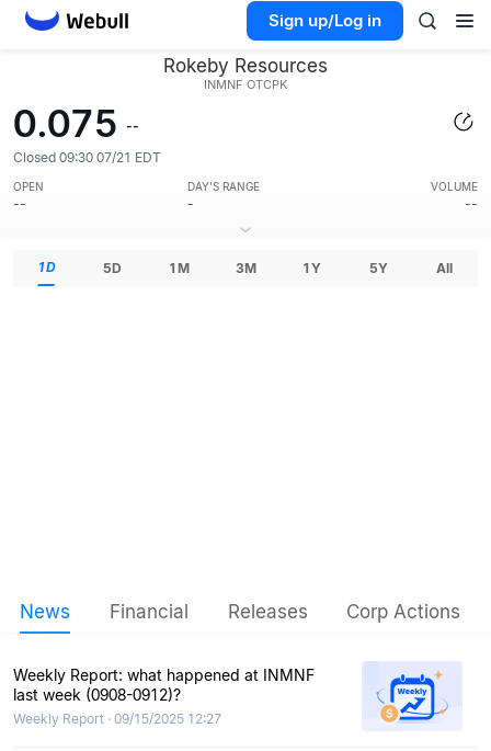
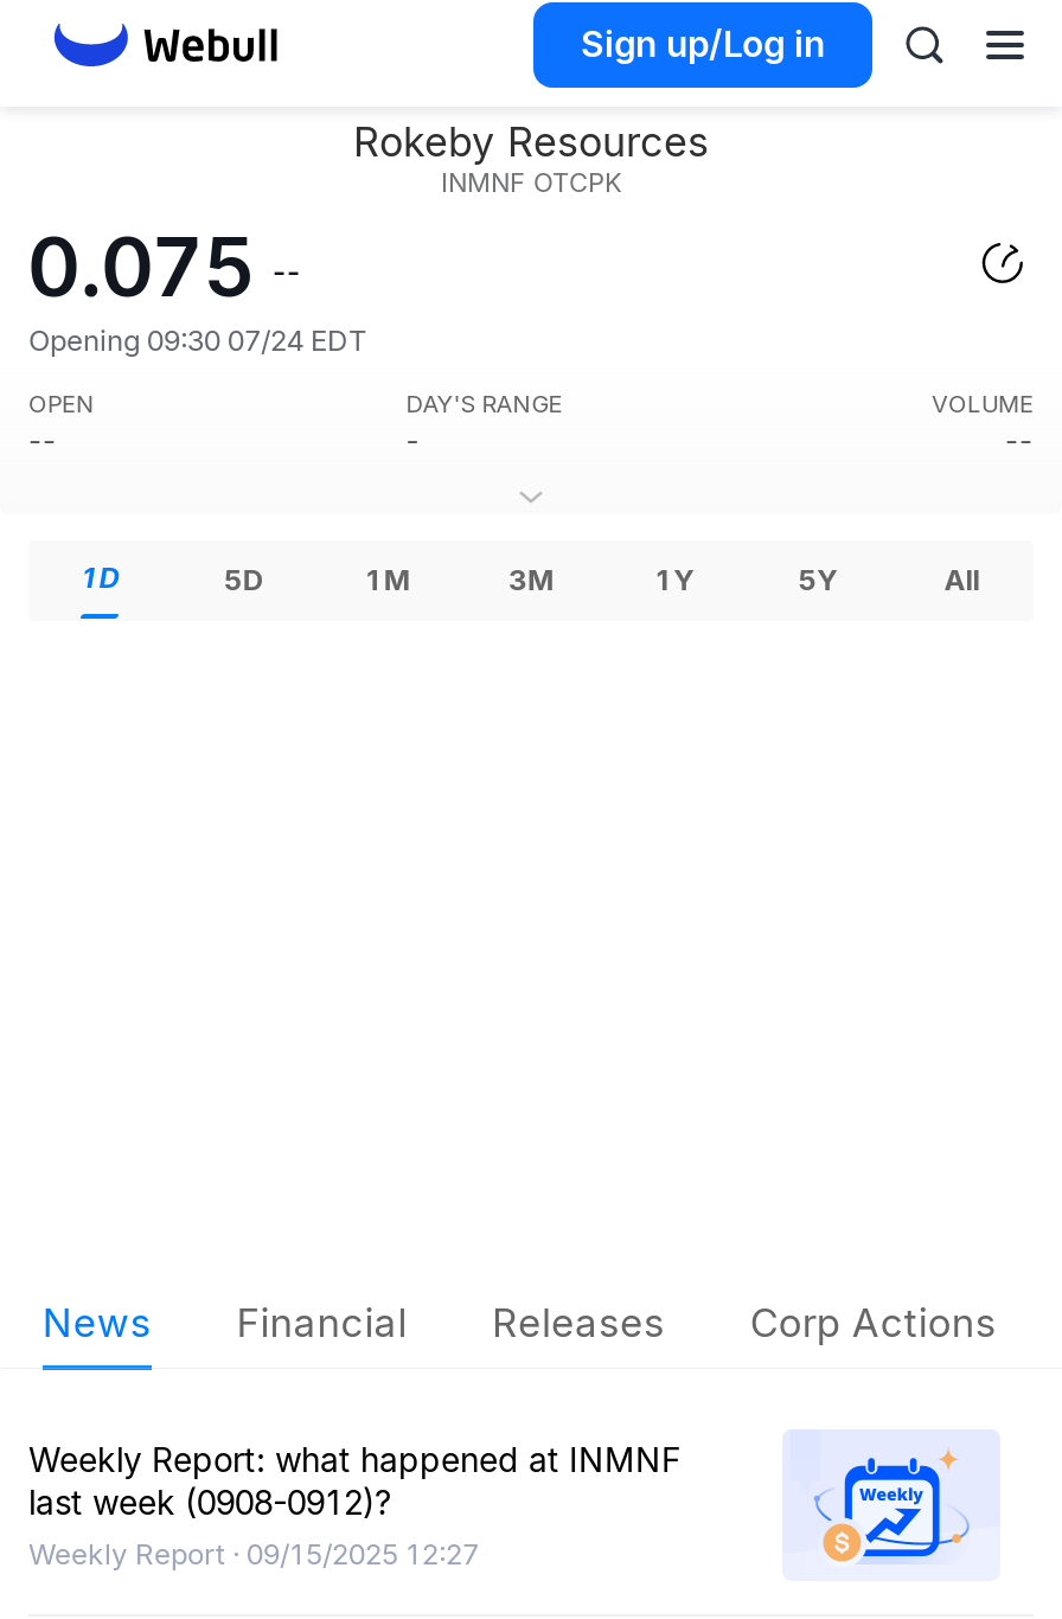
[13,149,161,166] Closed 09:30 07/21 EDT -> [28,322,367,358] Opening 09:30 07/24 EDT

